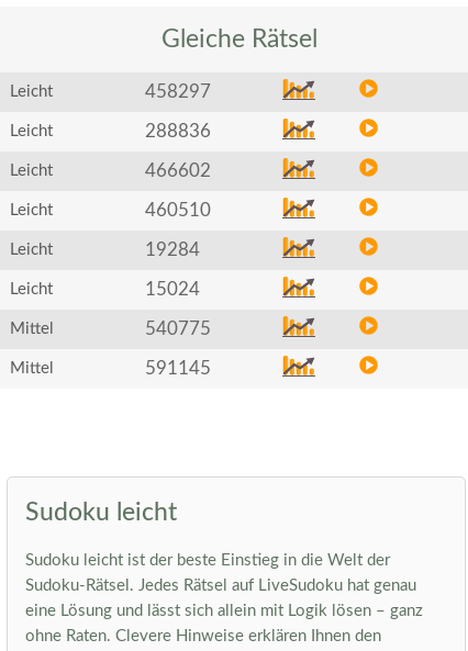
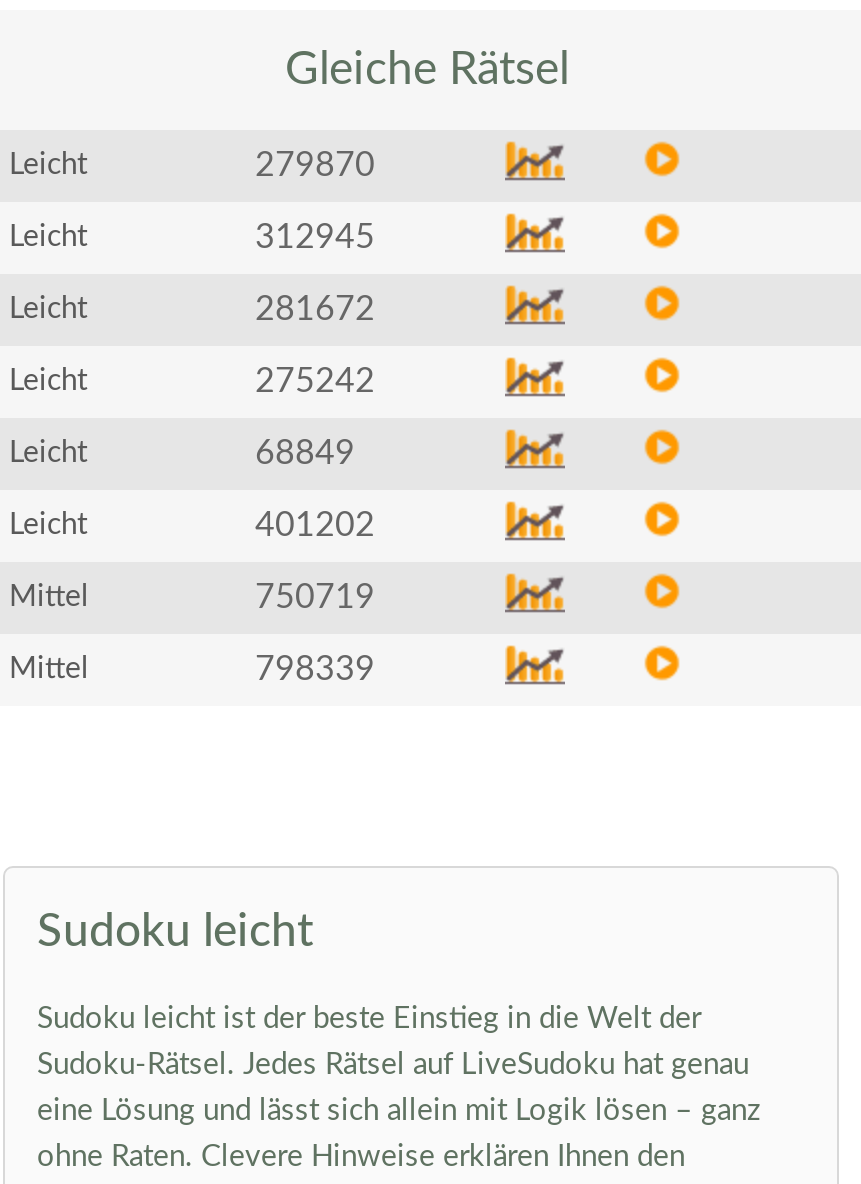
[145,82,211,101] 458297 -> [255,148,375,182] 279870
[145,122,211,141] 288836 -> [255,220,375,254] 312945
[145,161,211,180] 466602 -> [255,292,375,326] 281672
[145,201,211,220] 460510 -> [255,364,375,398] 275242
[145,240,200,259] 19284 -> [255,436,355,470] 68849
[145,280,200,299] 15024 -> [255,508,375,542] 401202
[145,319,211,338] 540775 -> [255,580,375,614] 750719
[145,359,211,378] 591145 -> [255,652,375,686] 798339

